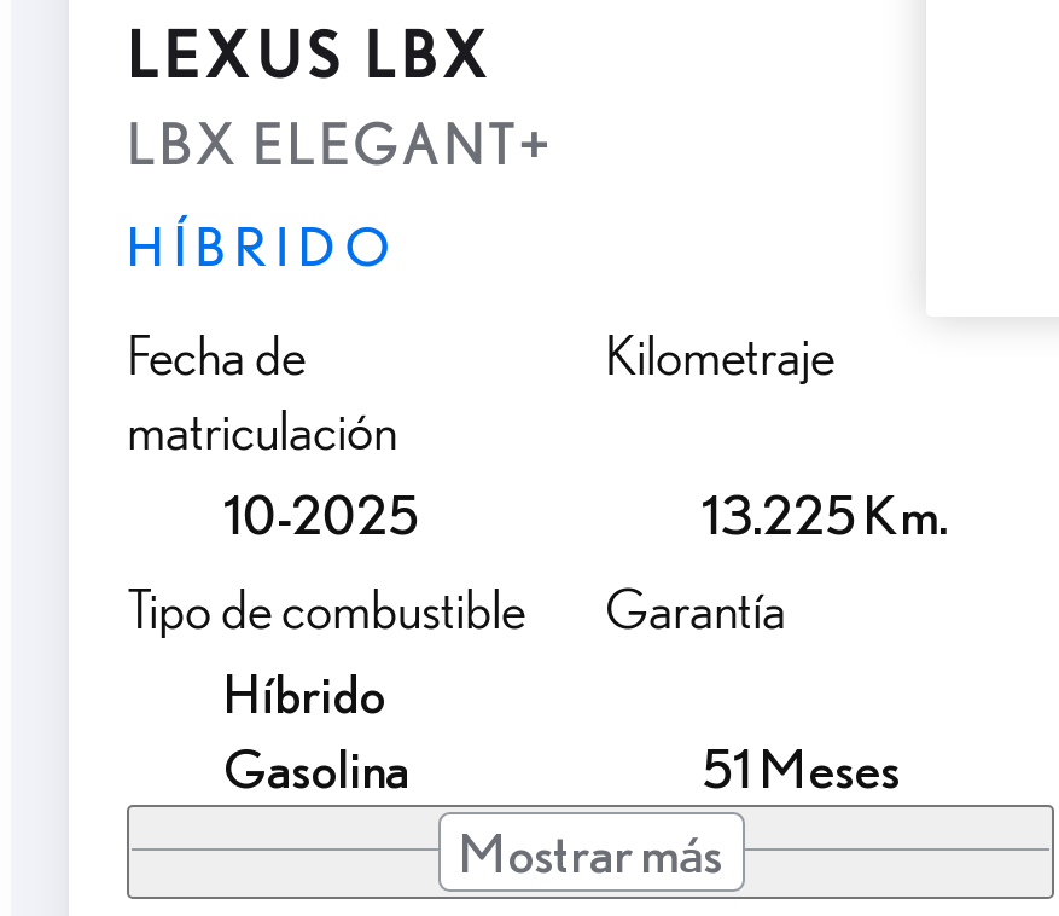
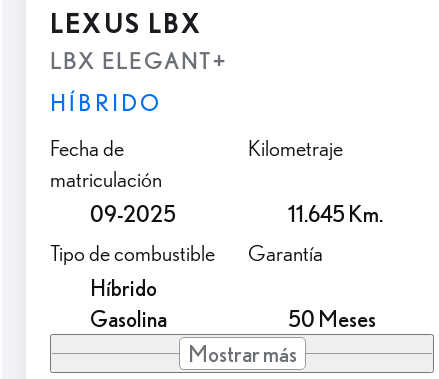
[223,480,419,545] 10-2025 -> [90,200,176,227] 09-2025
[702,480,948,545] 13.225 Km. -> [288,200,383,227] 11.645 Km.
[702,733,900,799] 51 Meses -> [288,305,376,332] 50 Meses

